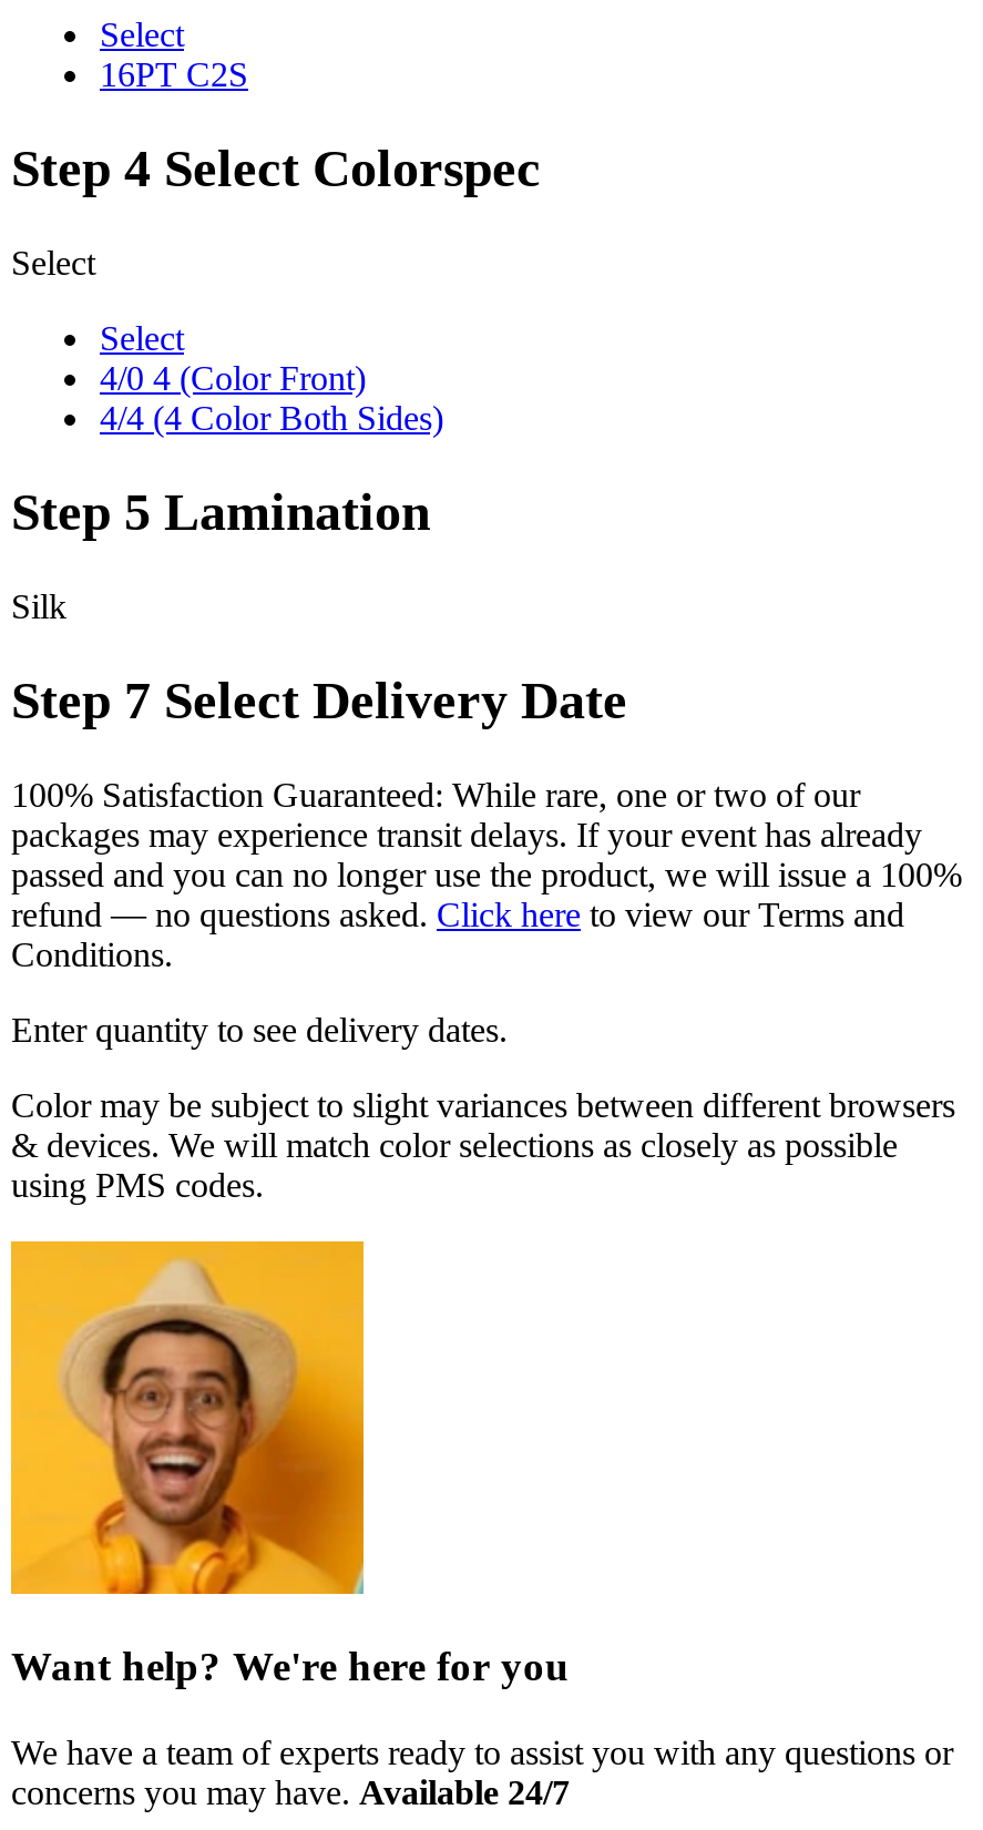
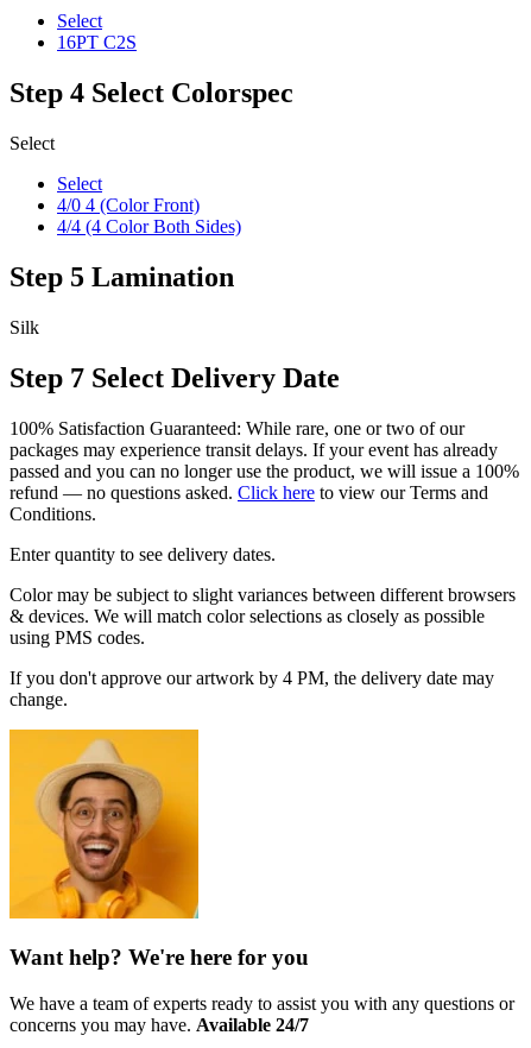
none -> [10,667,494,709] If you don't approve our artwork by 4 PM, the delivery date may | change.

